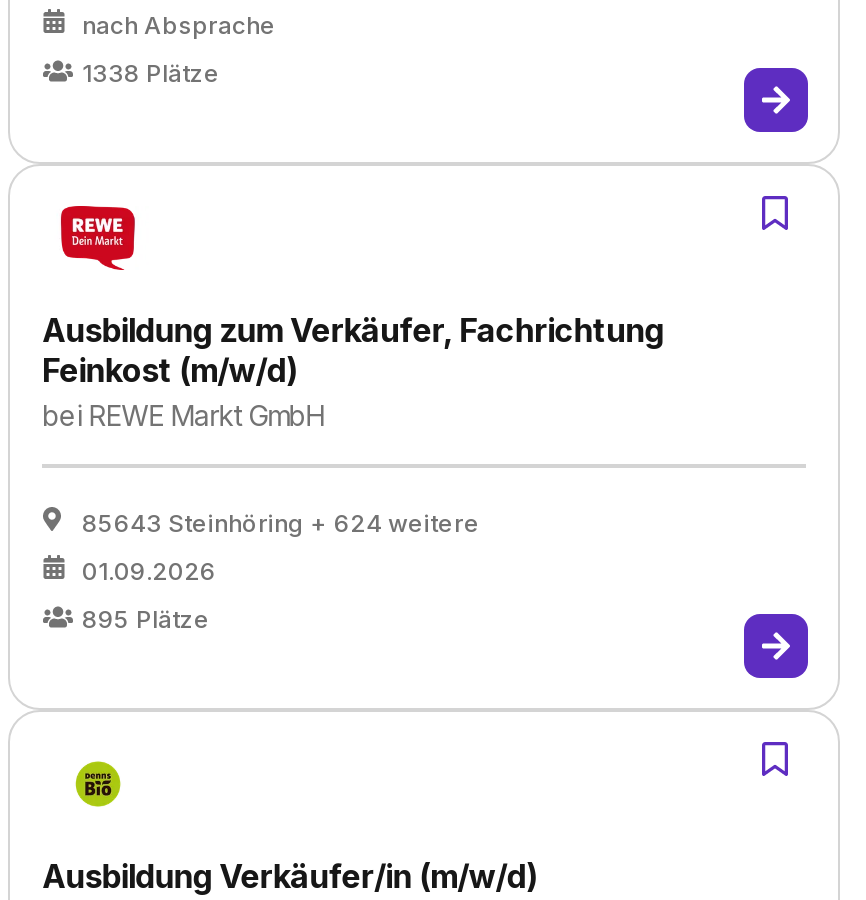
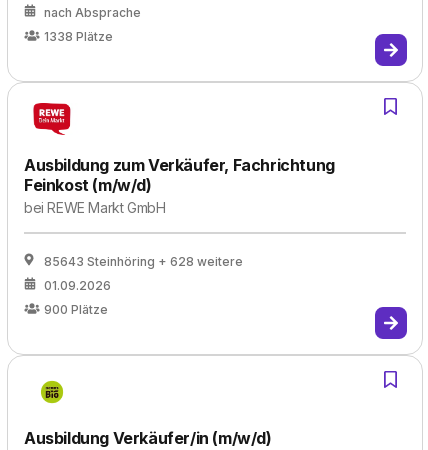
[82,508,480,538] 85643 Steinhöring + 624 weitere -> [44,254,243,269] 85643 Steinhöring + 628 weitere
[82,604,210,634] 895 Plätze -> [44,302,108,317] 900 Plätze

